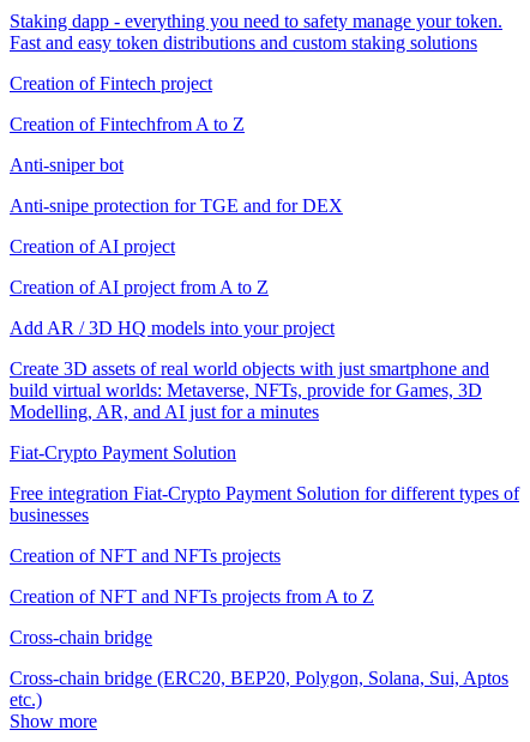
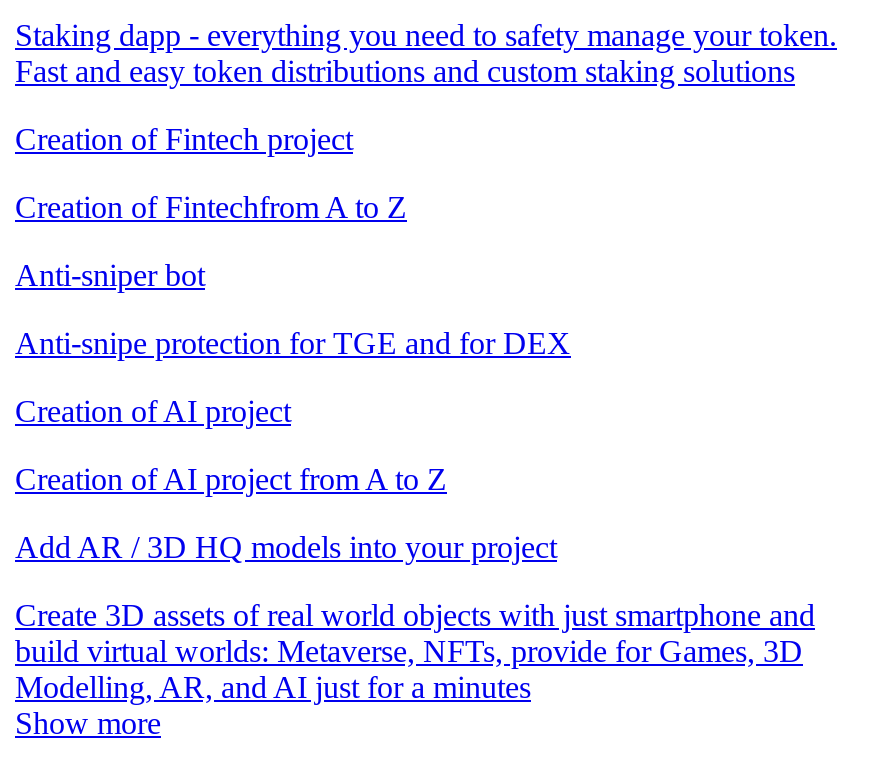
[10,442,519,710] Fiat-Crypto Payment Solution | Free integration Fiat-Crypto Payment Solution for different types of | businesses | Creation of NFT and NFTs projects | Creation of NFT and NFTs projects from A to Z | Cross-chain bridge | Cross-chain bridge (ERC20, BEP20, Polygon, Solana, Sui, Aptos | etc.) -> none

